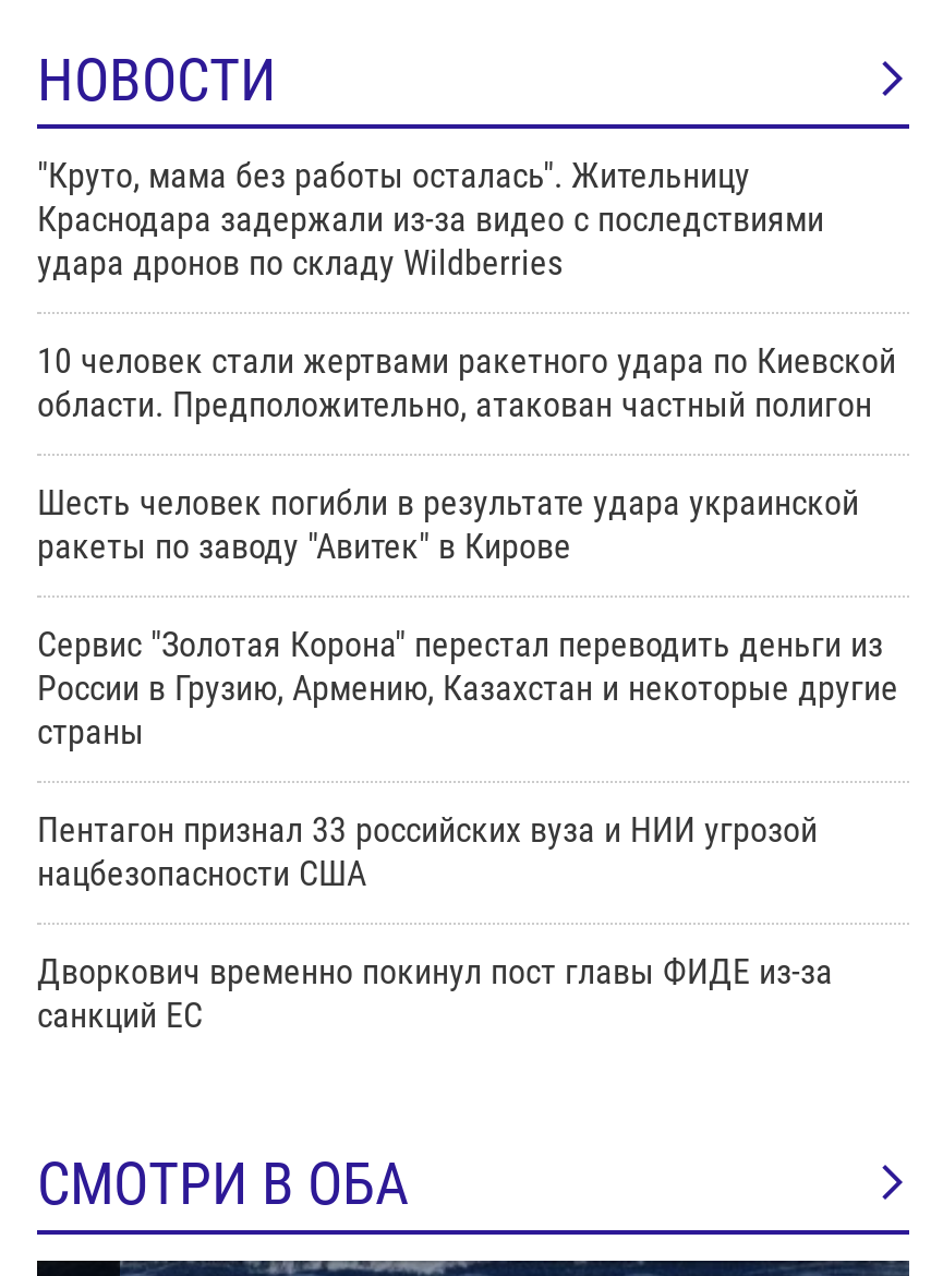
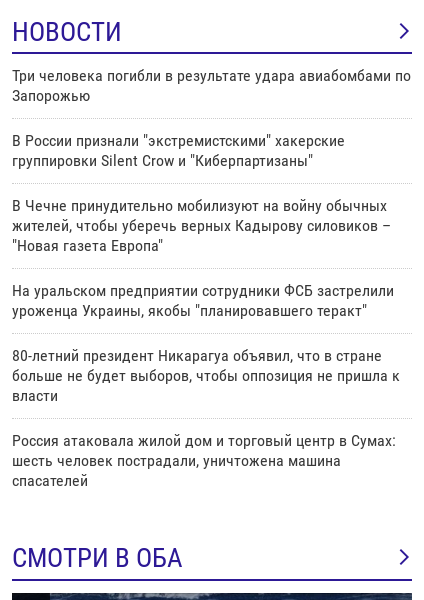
[37,155,824,284] "Круто, мама без работы осталась". Жительницу | Краснодара задержали из-за видео с последствиями | удара дронов по складу Wildberries -> [12,66,411,105] Три человека погибли в результате удара авиабомбами по | Запорожью
[37,340,896,426] 10 человек стали жертвами ракетного удара по Киевской | области. Предположительно, атакован частный полигон -> [12,131,345,170] В России признали "экстремистскими" хакерские | группировки Silent Crow и "Киберпартизаны"
[37,482,859,567] Шесть человек погибли в результате удара украинской | ракеты по заводу "Авитек" в Кирове -> [12,196,391,255] В Чечне принудительно мобилизуют на войну обычных | жителей, чтобы уберечь верных Кадырову силовиков – | "Новая газета Европа"
[37,624,898,753] Сервис "Золотая Корона" перестал переводить деньги из | России в Грузию, Армению, Казахстан и некоторые другие | страны -> [12,281,394,320] На уральском предприятии сотрудники ФСБ застрелили | уроженца Украины, якобы "планировавшего теракт"
[37,809,818,895] Пентагон признал 33 российских вуза и НИИ угрозой | нацбезопасности США -> [12,346,400,405] 80-летний президент Никарагуа объявил, что в стране | больше не будет выборов, чтобы оппозиция не пришла к | власти
[37,951,833,1036] Дворкович временно покинул пост главы ФИДЕ из-за | санкций ЕС -> [12,431,396,490] Россия атаковала жилой дом и торговый центр в Сумах: | шесть человек пострадали, уничтожена машина | спасателей

